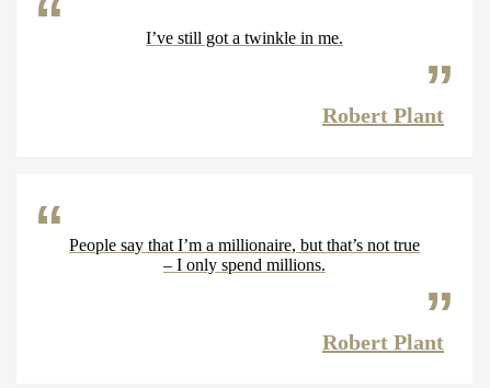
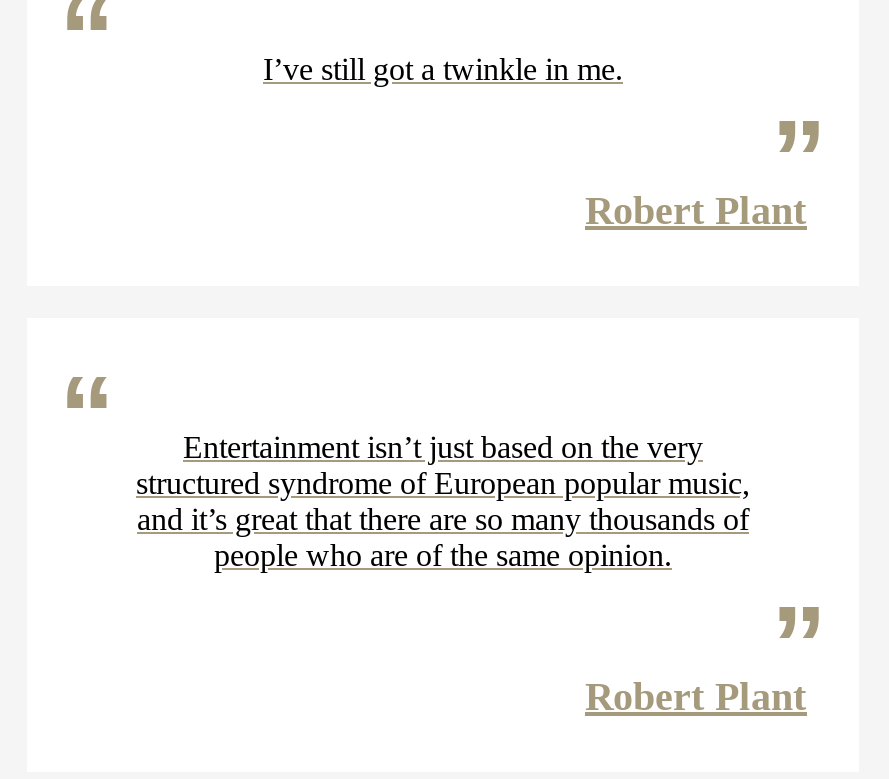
[69,236,420,274] People say that I’m a millionaire, but that’s not true | – I only spend millions. -> [136,430,750,572] Entertainment isn’t just based on the very | structured syndrome of European popular music, | and it’s great that there are so many thousands of | people who are of the same opinion.

